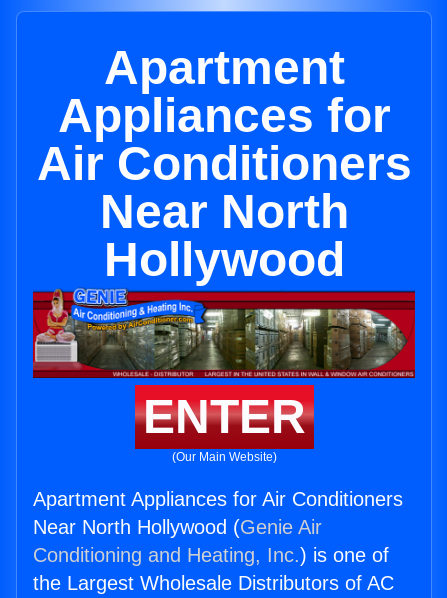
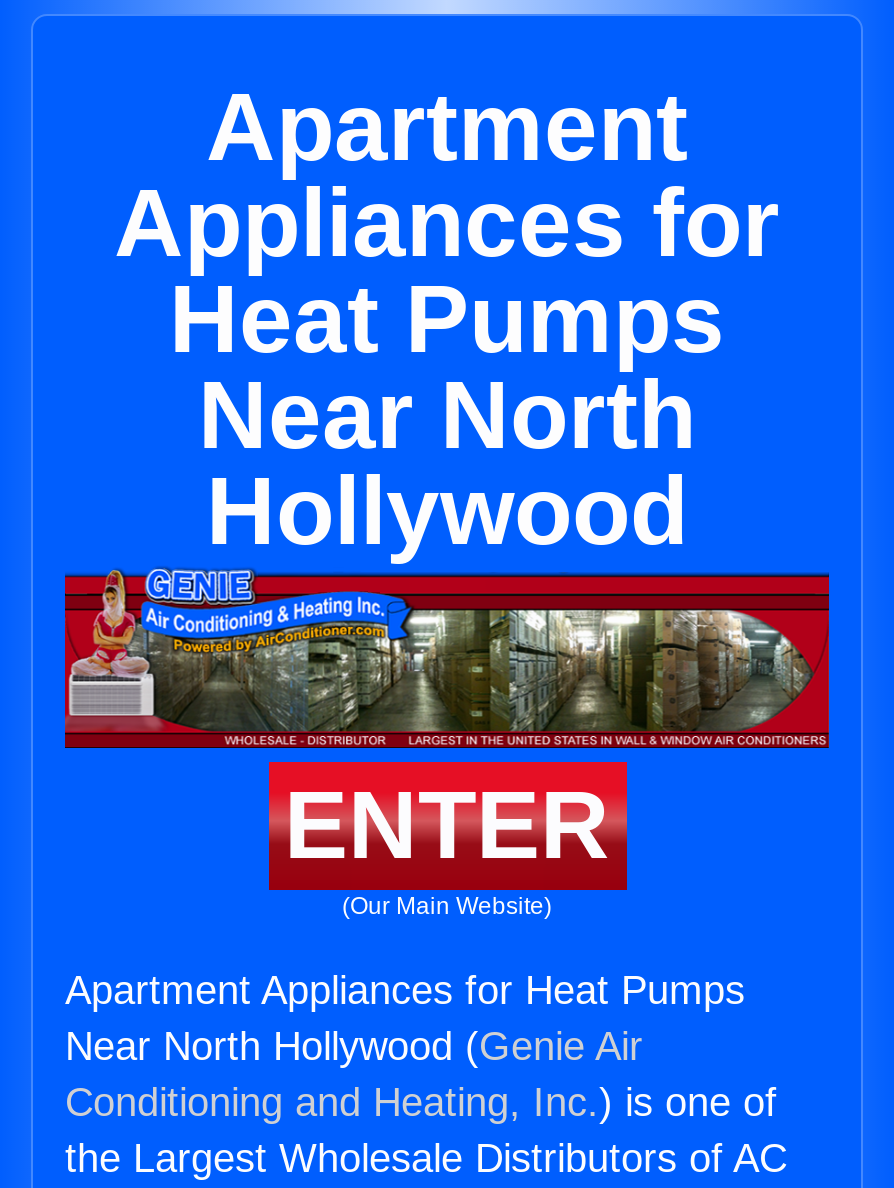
[36,137,411,190] Air Conditioners -> [169,266,725,372] Heat Pumps
[33,488,403,510] Apartment Appliances for Air Conditioners -> [65,968,745,1012] Apartment Appliances for Heat Pumps

